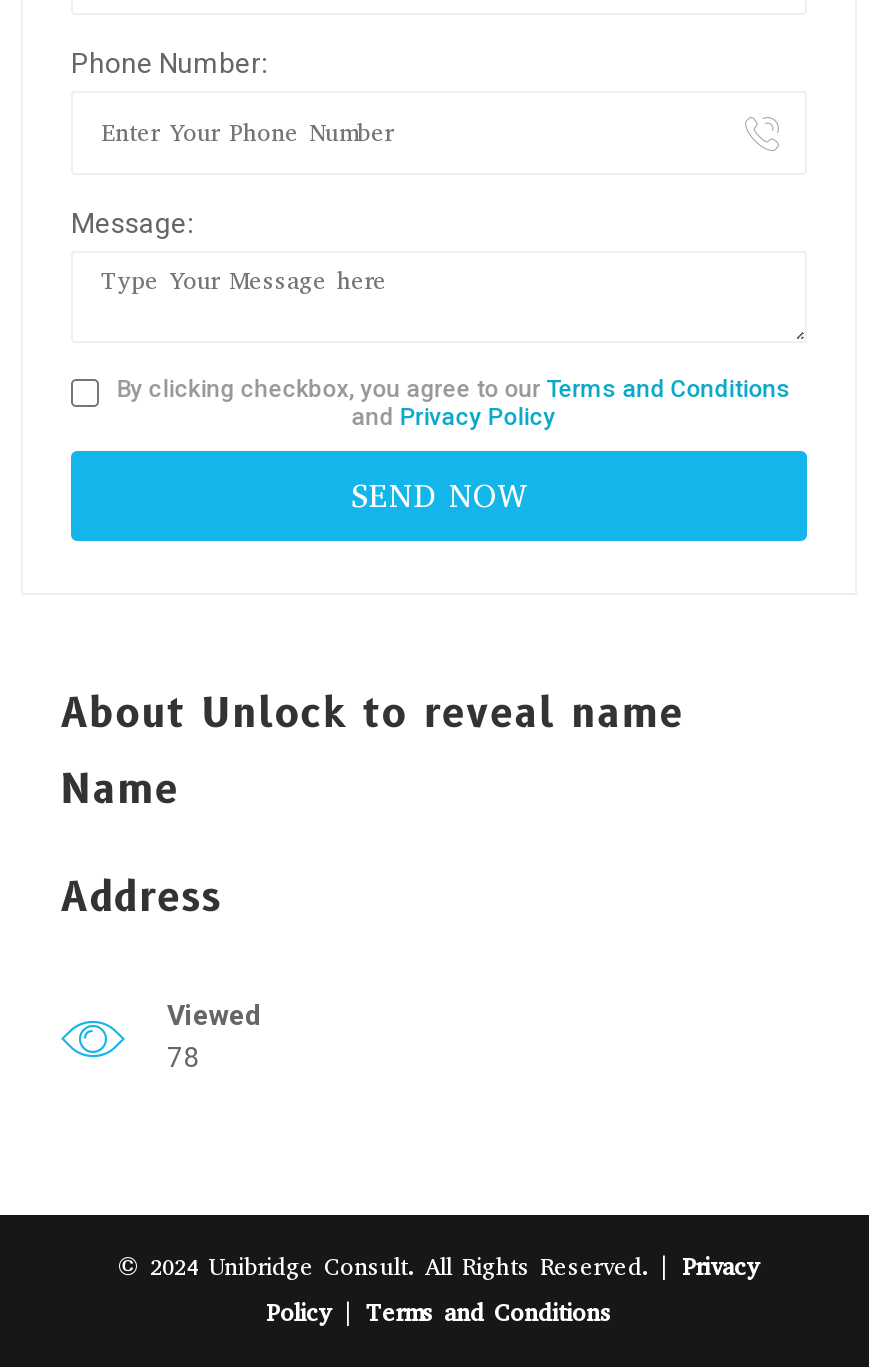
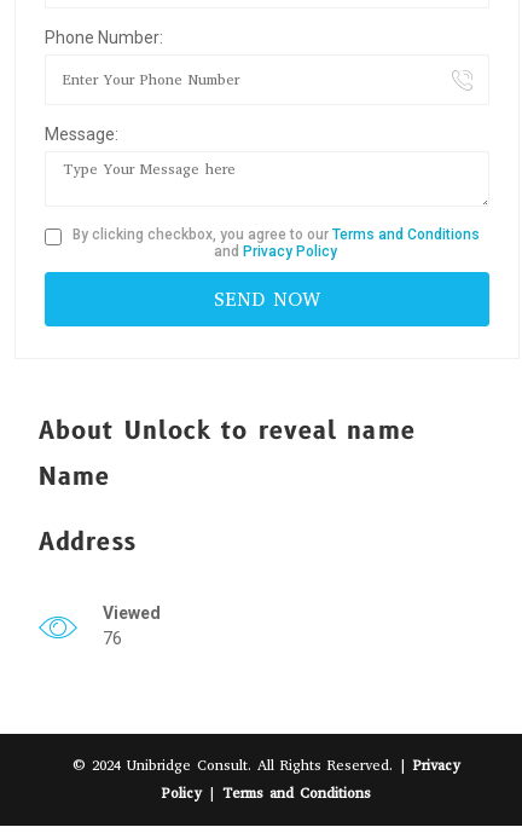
[167,1041,199,1073] 78 -> [103,629,122,648] 76

